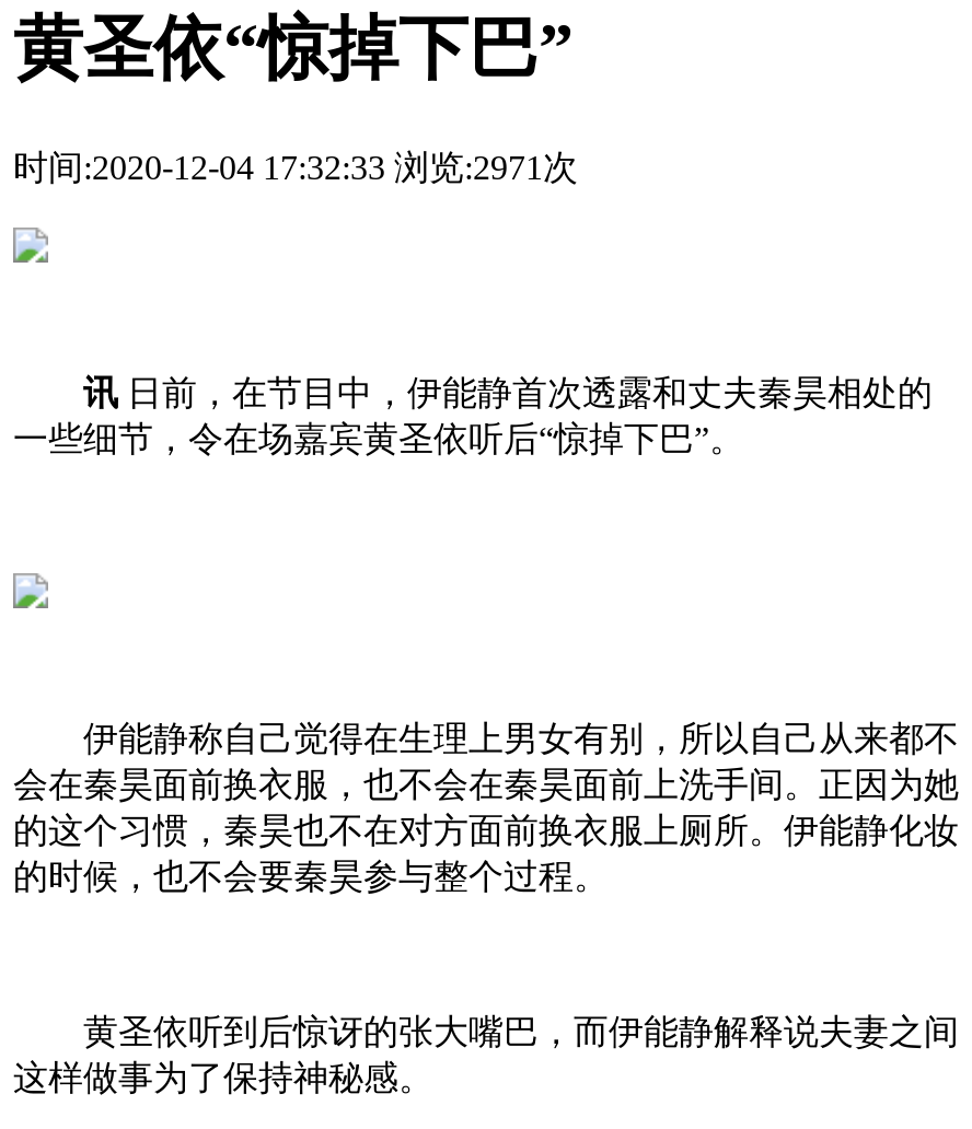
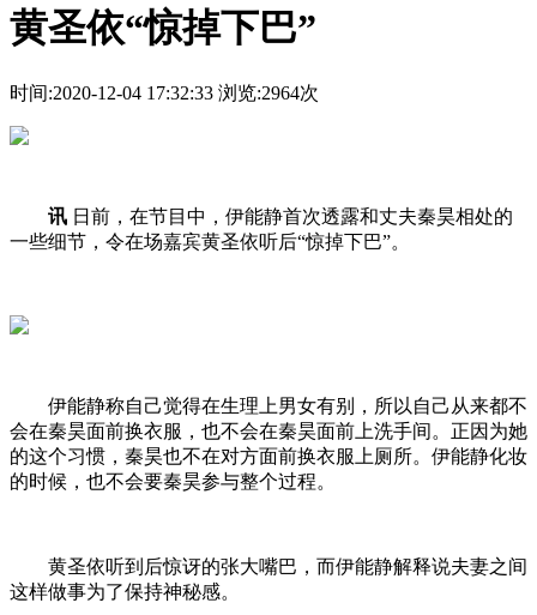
[13,149,578,186] 时间:2020-12-04 17:32:33 浏览:2971次 -> [10,83,319,103] 时间:2020-12-04 17:32:33 浏览:2964次

